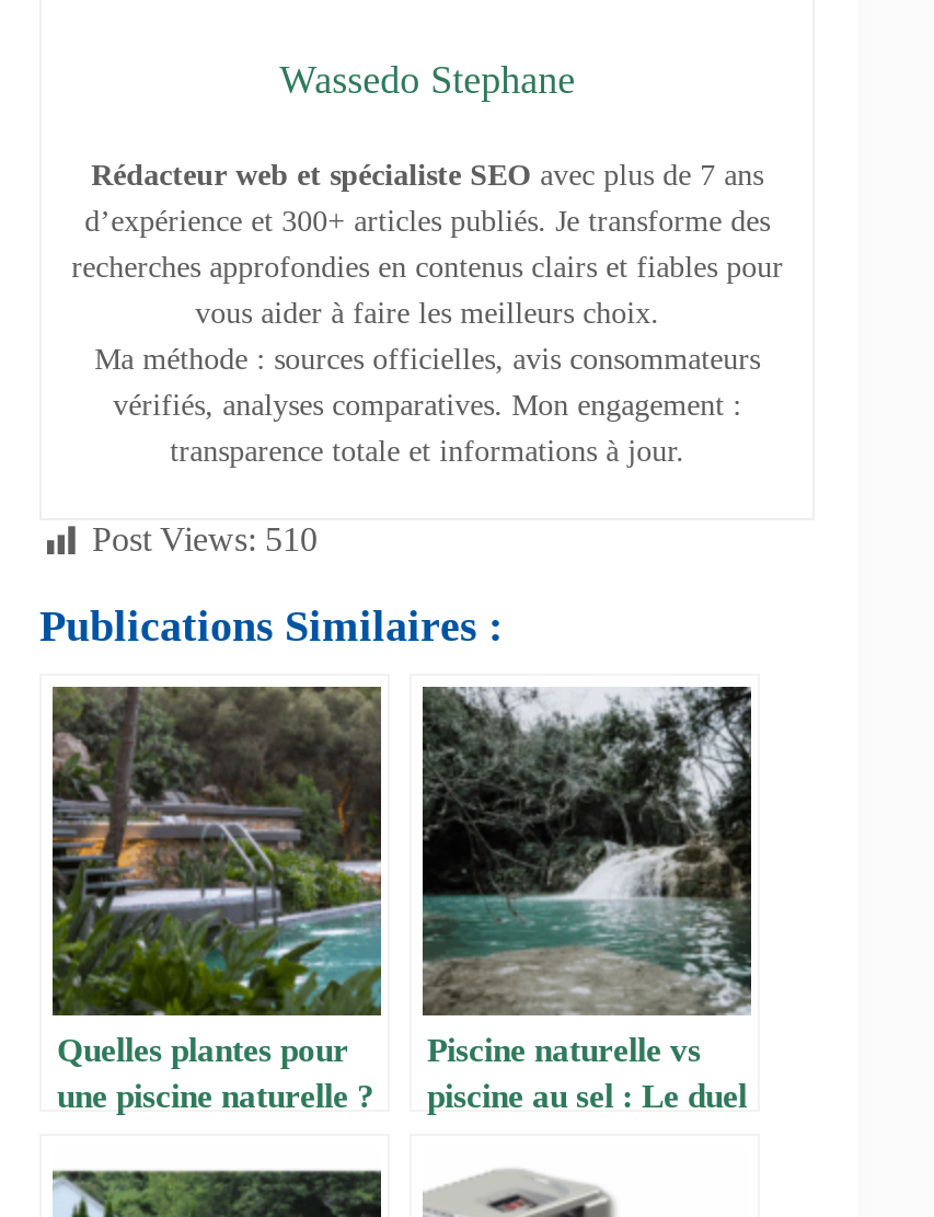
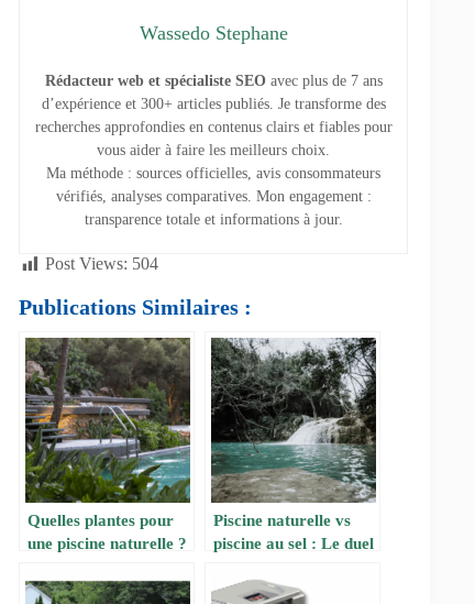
[92,521,318,558] Post Views: 510 -> [45,254,158,273] Post Views: 504

